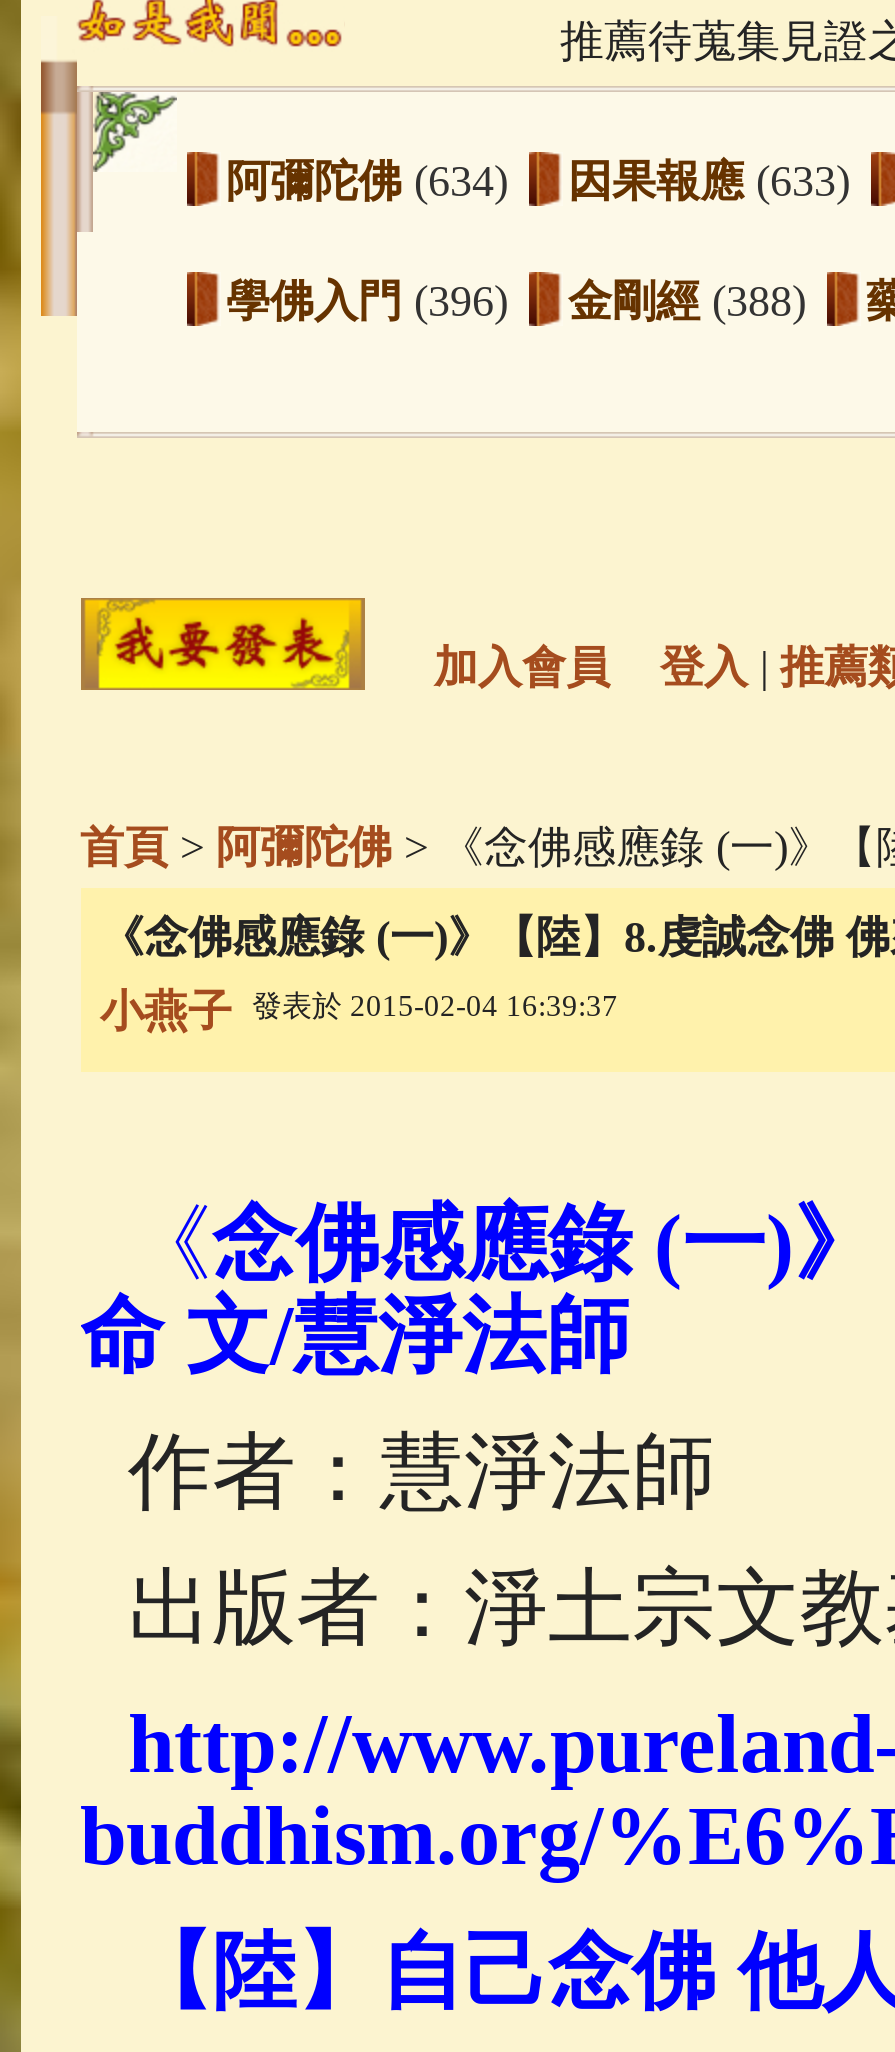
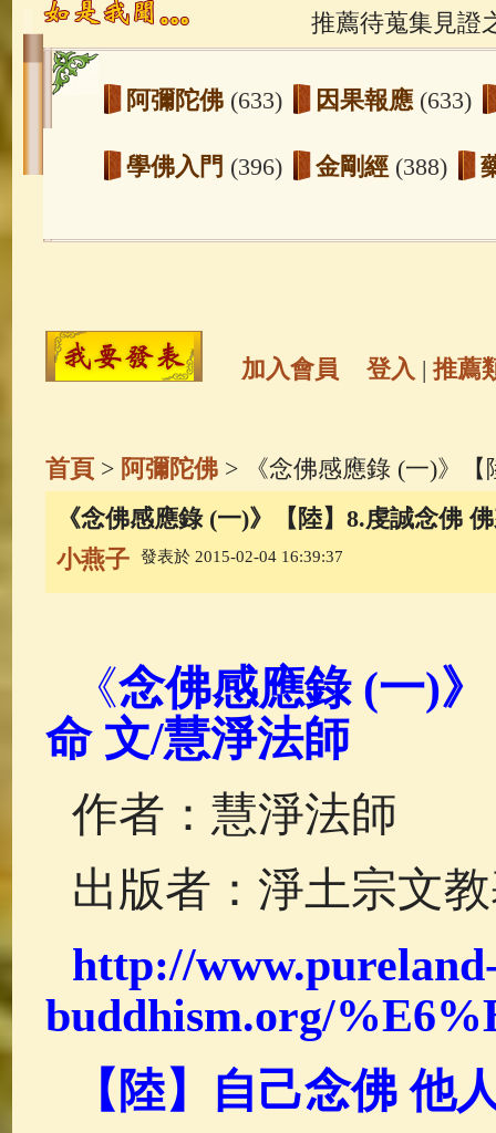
[226,156,850,206] 阿彌陀佛(634) 因果報應(633) -> [126,86,471,114] 阿彌陀佛(633) 因果報應(633)

